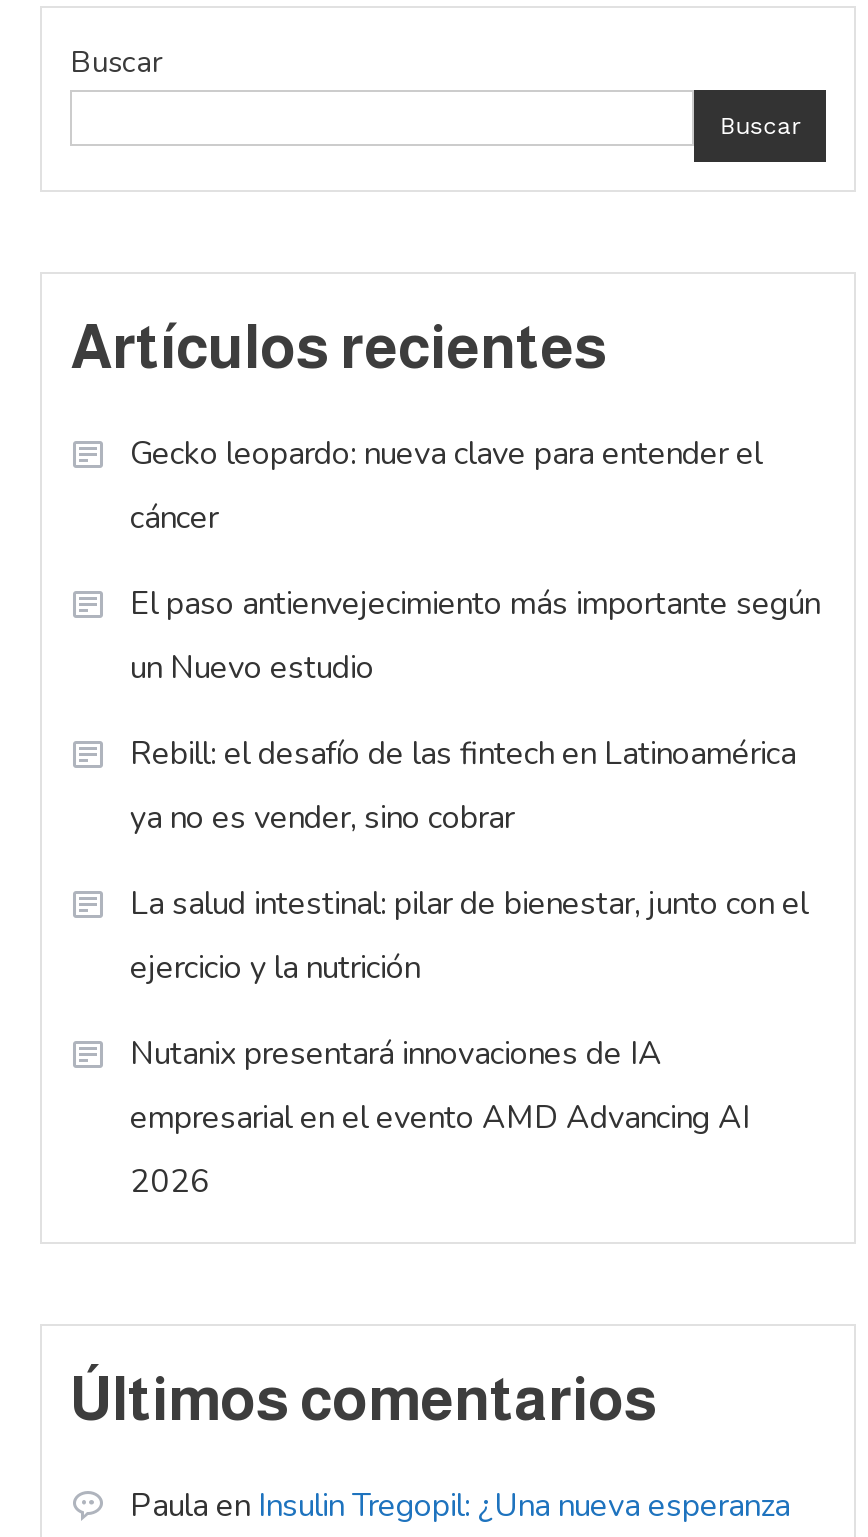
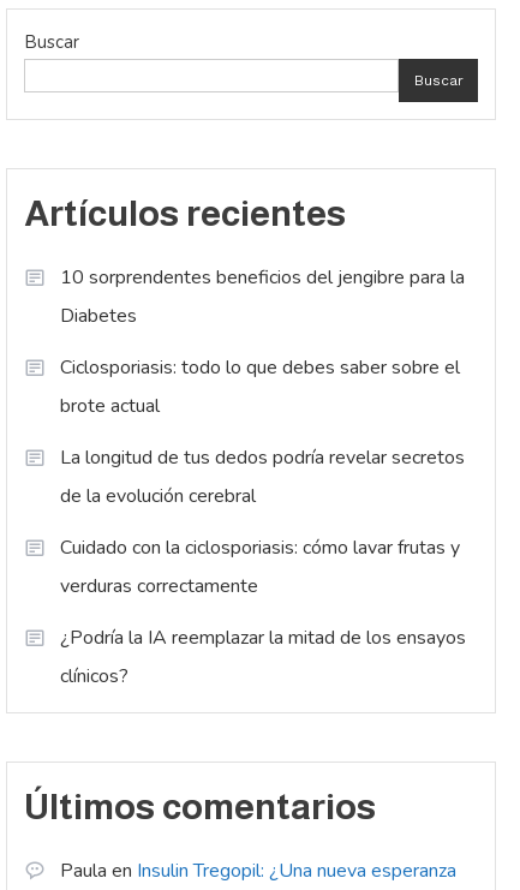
[130,432,820,1204] Gecko leopardo: nueva clave para entender el | cáncer | El paso antienvejecimiento más importante según | un Nuevo estudio | Rebill: el desafío de las fintech en Latinoamérica | ya no es vender, sino cobrar | La salud intestinal: pilar de bienestar, junto con el | ejercicio y la nutrición | Nutanix presentará innovaciones de IA | empresarial en el evento AMD Advancing AI | 2026 -> [60,264,466,689] 10 sorprendentes beneficios del jengibre para la | Diabetes | Ciclosporiasis: todo lo que debes saber sobre el | brote actual | La longitud de tus dedos podría revelar secretos | de la evolución cerebral | Cuidado con la ciclosporiasis: cómo lavar frutas y | verduras correctamente | ¿Podría la IA reemplazar la mitad de los ensayos | clínicos?

